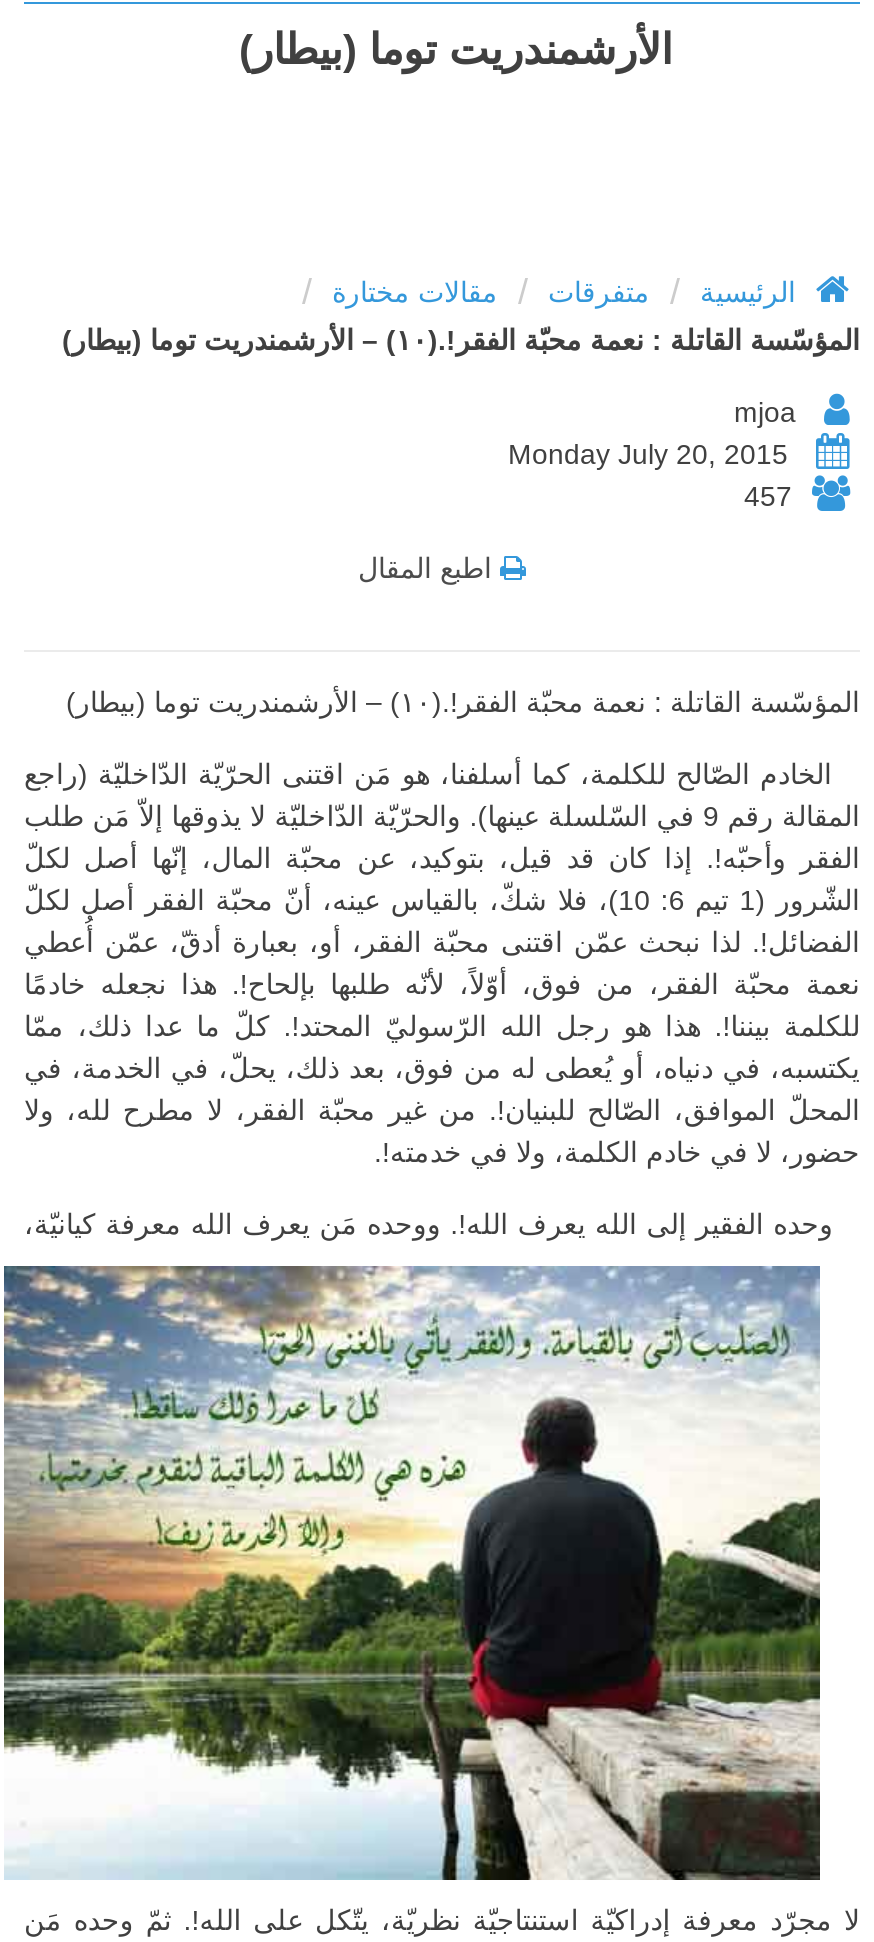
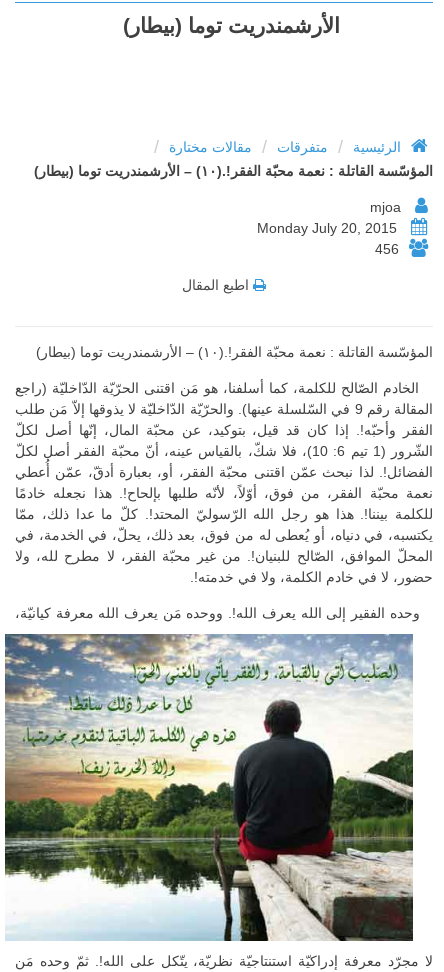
[744,481,792,513] 457 -> [375,241,399,257] 456

